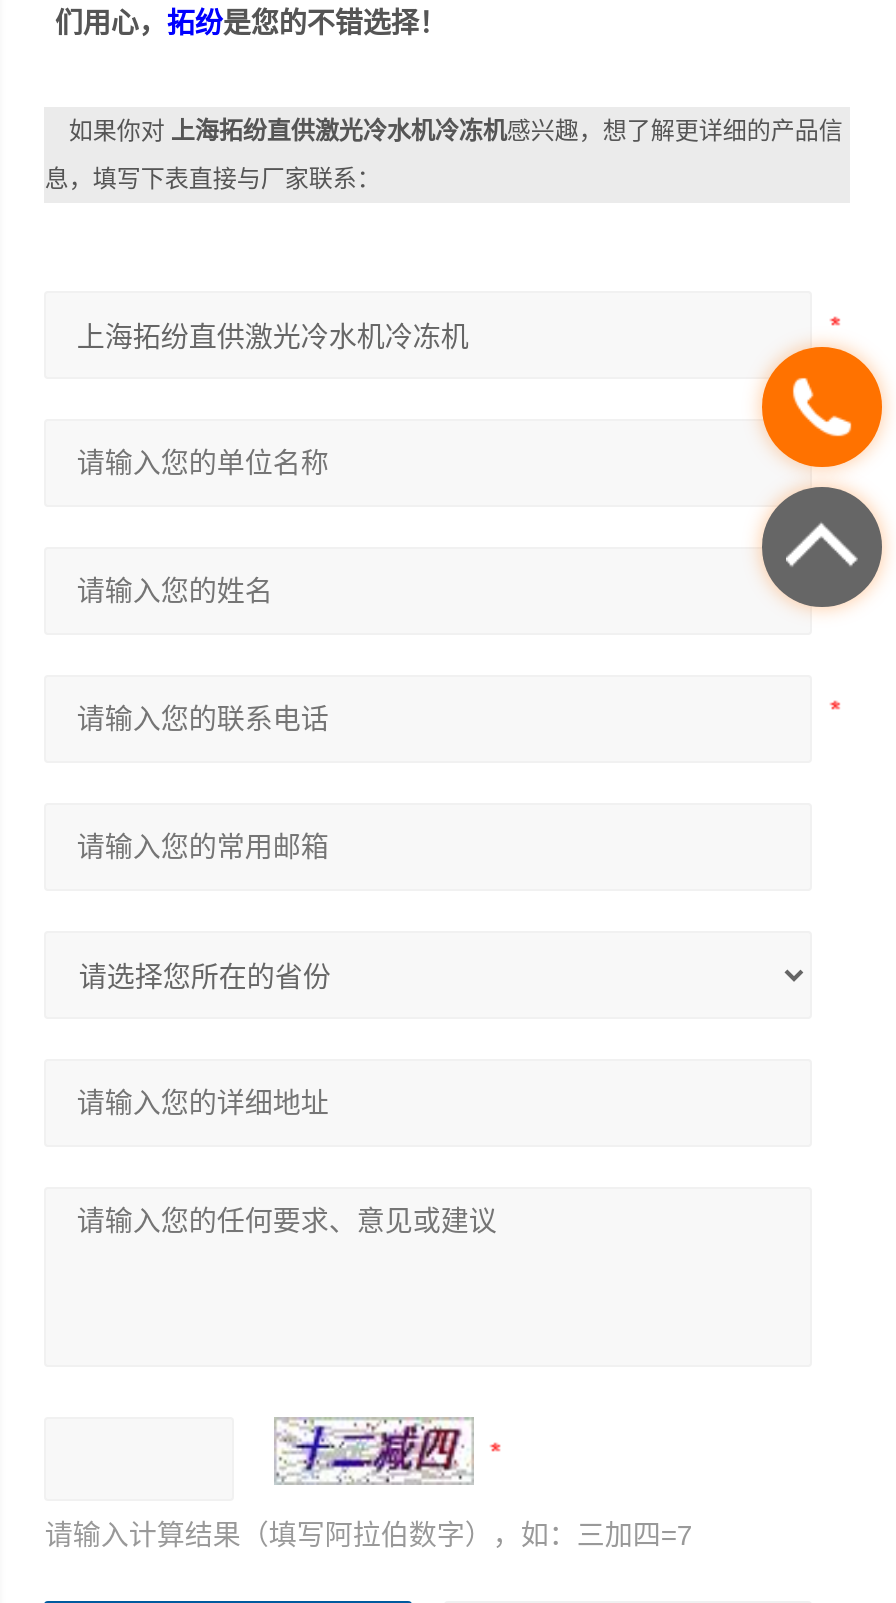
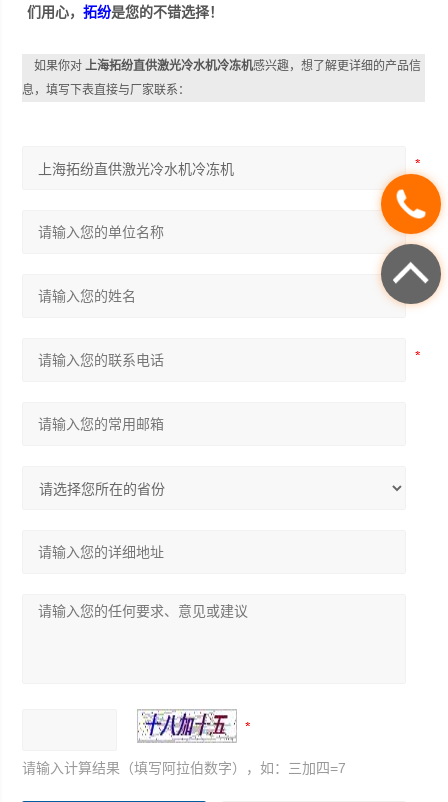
[274,1417,464,1483] [image] -> [138,709,235,742] [image]

